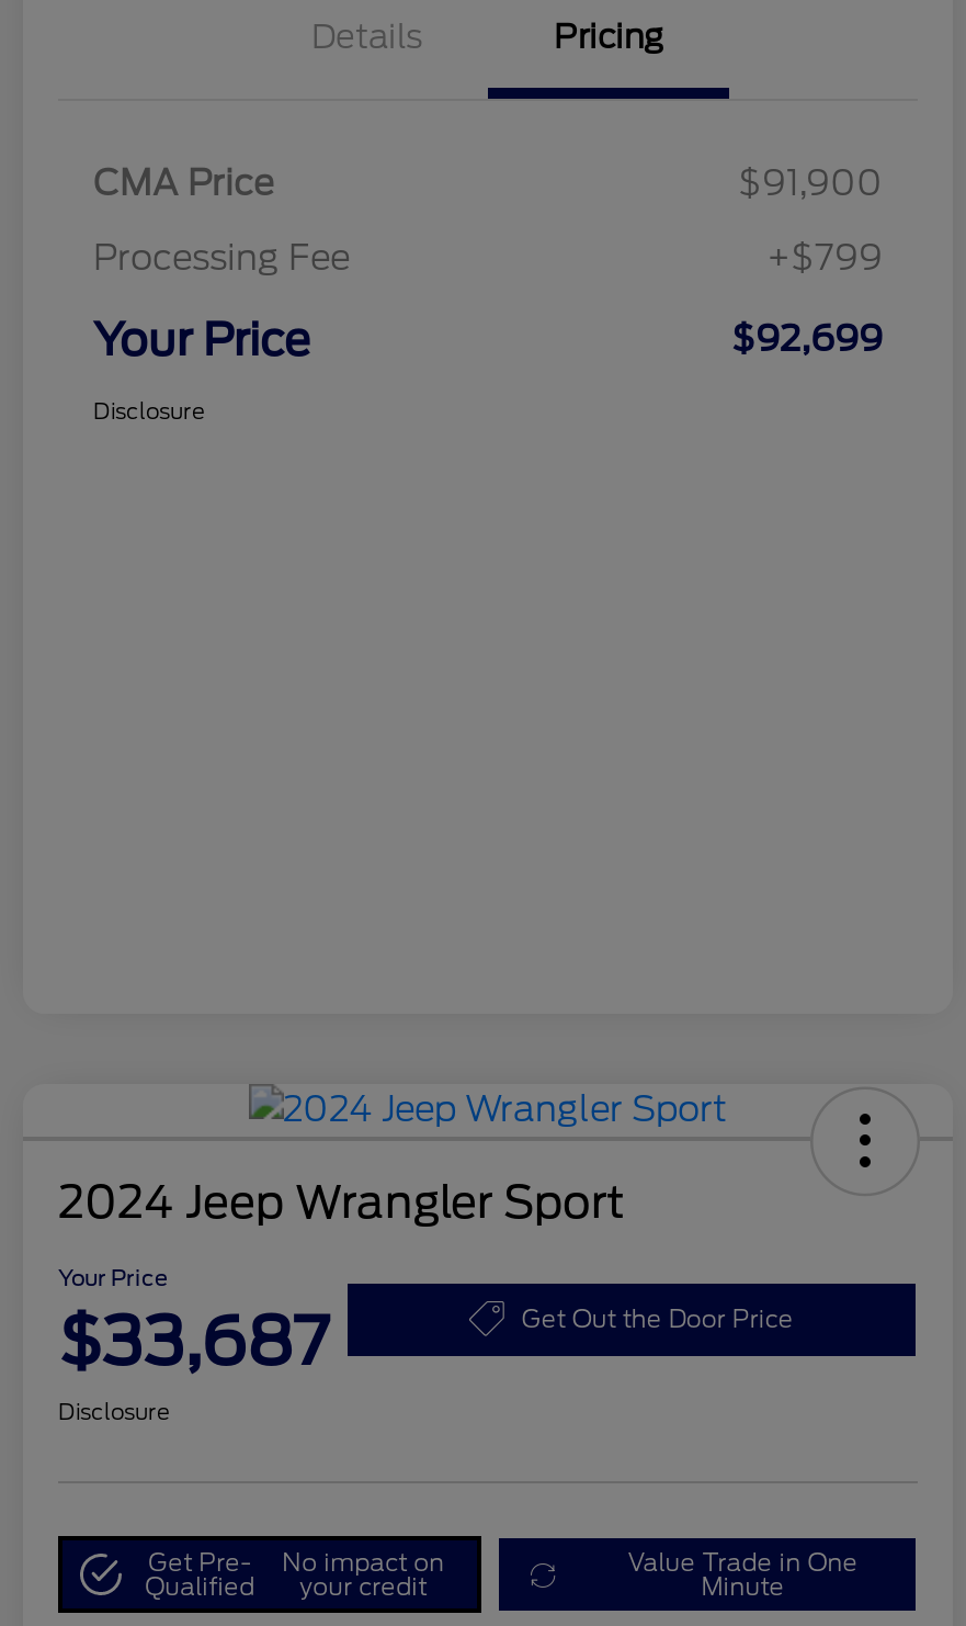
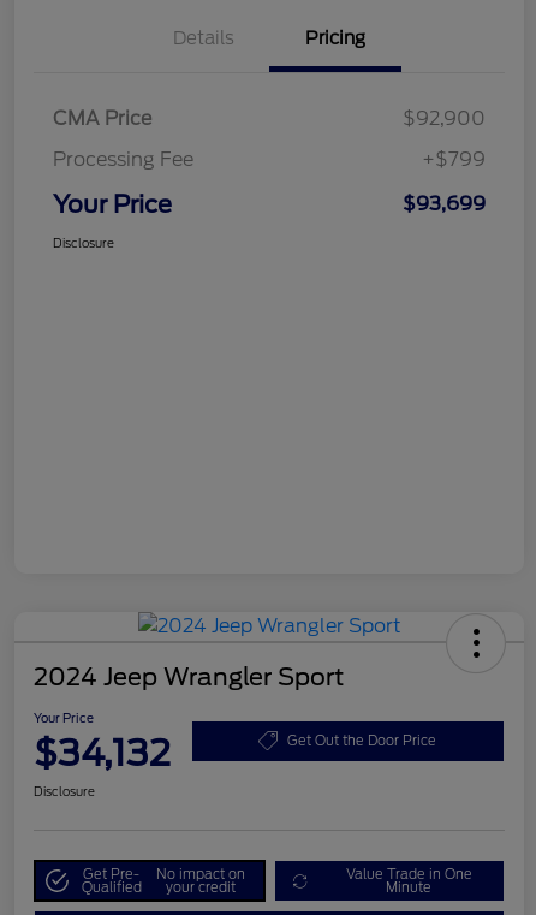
[738,163,883,205] $91,900 -> [403,107,486,130] $92,900
[731,319,883,360] $92,699 -> [403,193,486,215] $93,699
[58,1302,328,1381] $33,687 -> [34,731,171,775] $34,132

